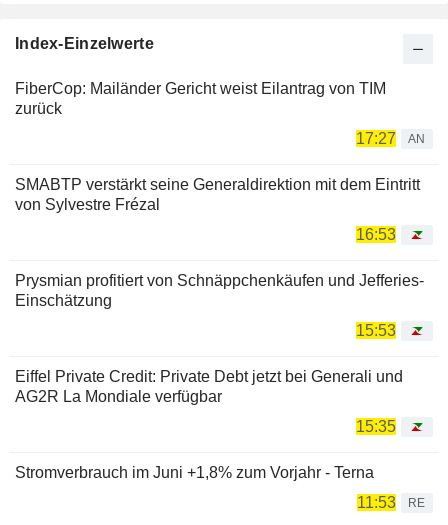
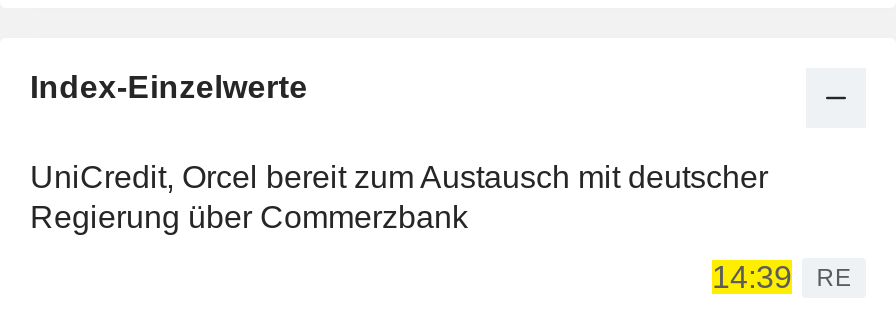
[15,80,426,511] FiberCop: Mailänder Gericht weist Eilantrag von TIM | zurück | 17:27 | AN | SMABTP verstärkt seine Generaldirektion mit dem Eintritt | von Sylvestre Frézal | 16:53 | Prysmian profitiert von Schnäppchenkäufen und Jefferies- | Einschätzung | 15:53 | Eiffel Private Credit: Private Debt jetzt bei Generali und | AG2R La Mondiale verfügbar | 15:35 | Stromverbrauch im Juni +1,8% zum Vorjahr - Terna | 11:53 -> [30,160,792,294] UniCredit, Orcel bereit zum Austausch mit deutscher | Regierung über Commerzbank | 14:39

